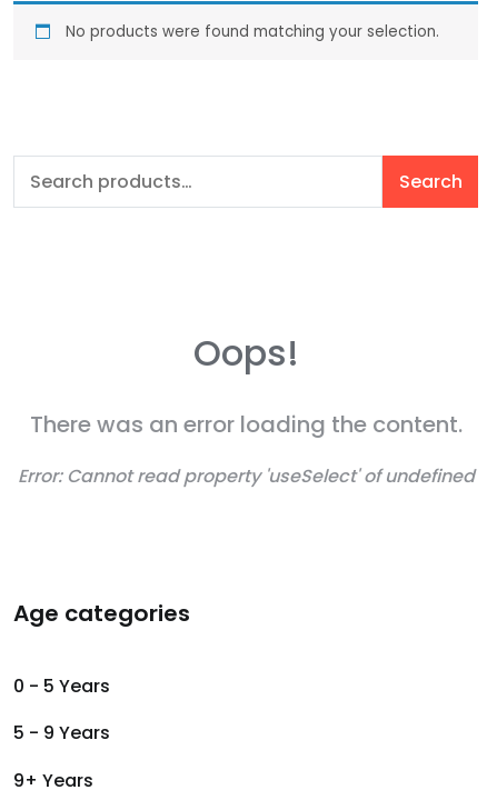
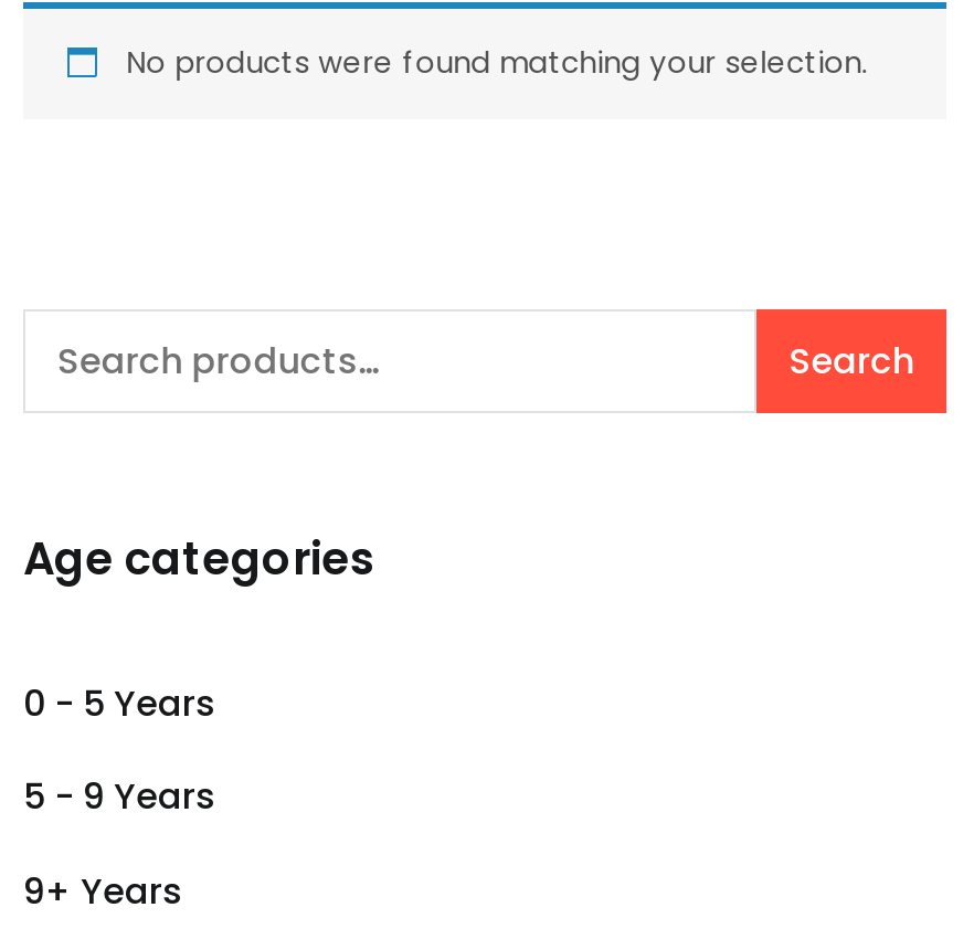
[17,328,474,489] Oops! | There was an error loading the content. | Error: Cannot read property 'useSelect' of undefined -> none

